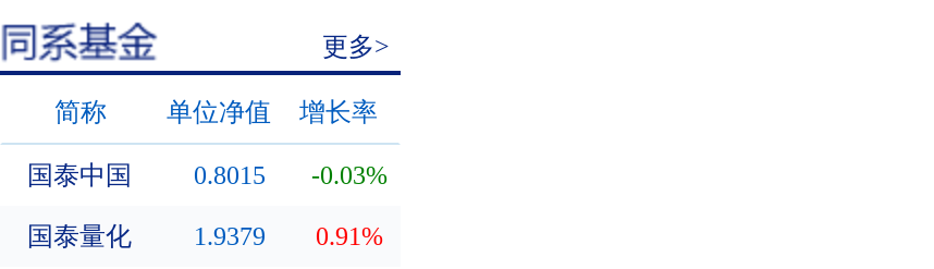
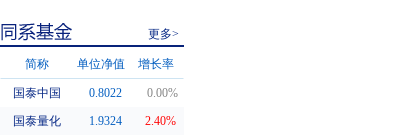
[194,160,266,191] 0.8015 -> [89,86,122,100] 0.8022
[311,160,388,191] -0.03% -> [147,86,178,100] 0.00%
[194,221,266,252] 1.9379 -> [89,114,122,128] 1.9324
[316,221,383,252] 0.91% -> [145,114,176,128] 2.40%

